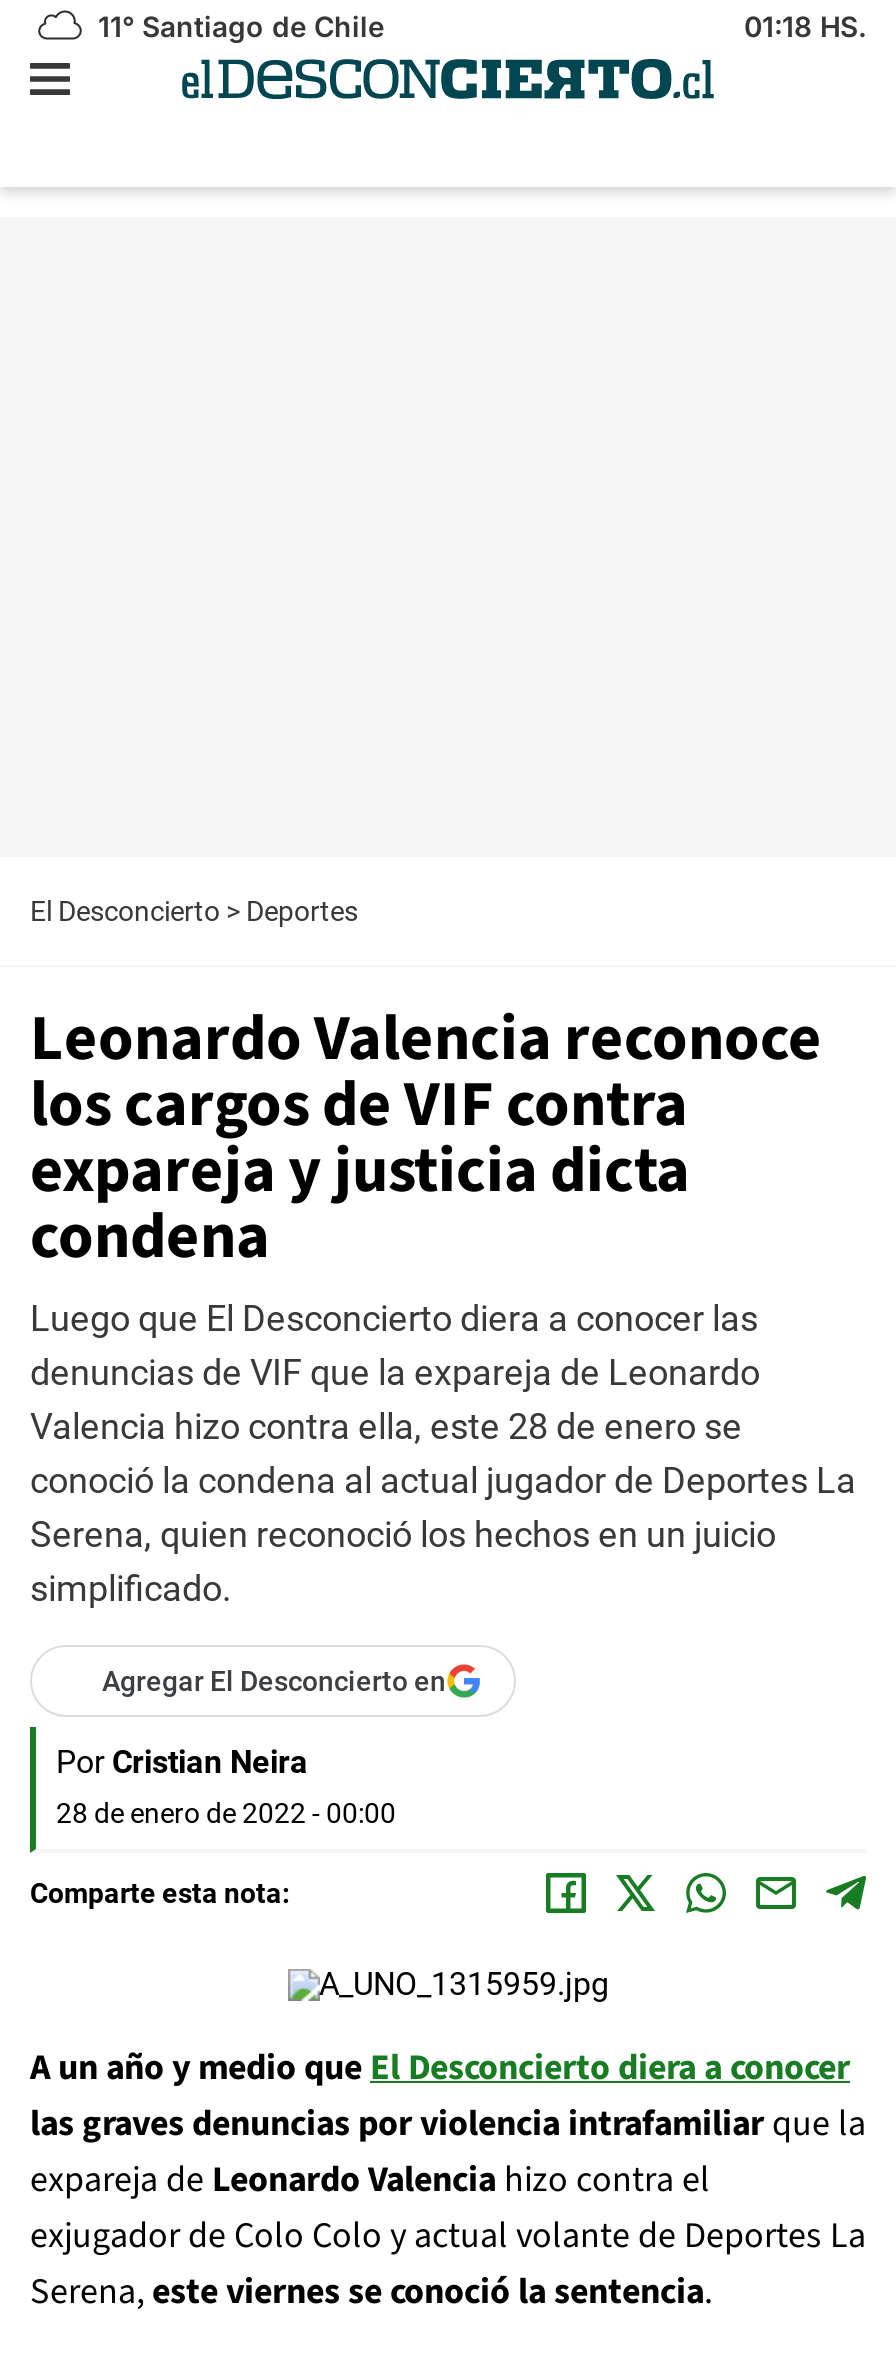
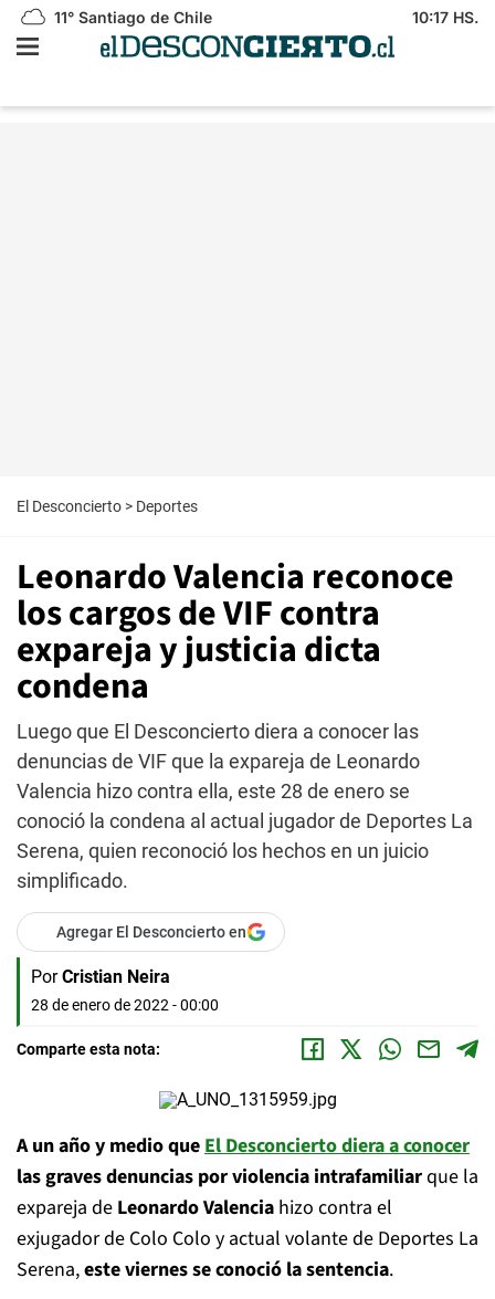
[744,9,866,43] 01:18 HS. -> [412,8,478,27] 10:17 HS.

